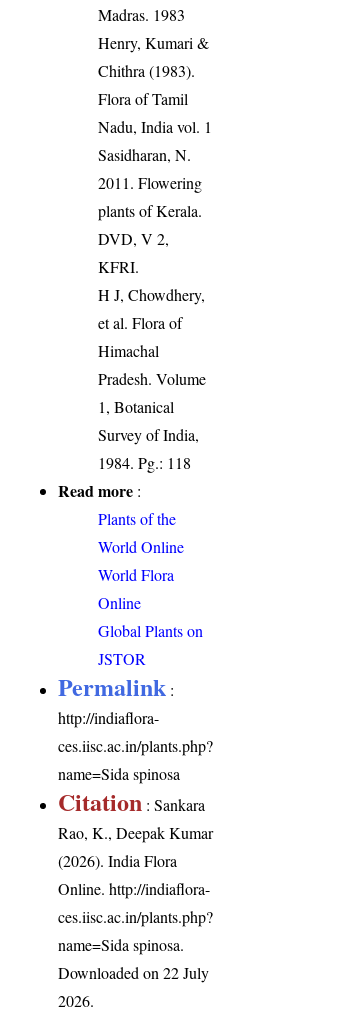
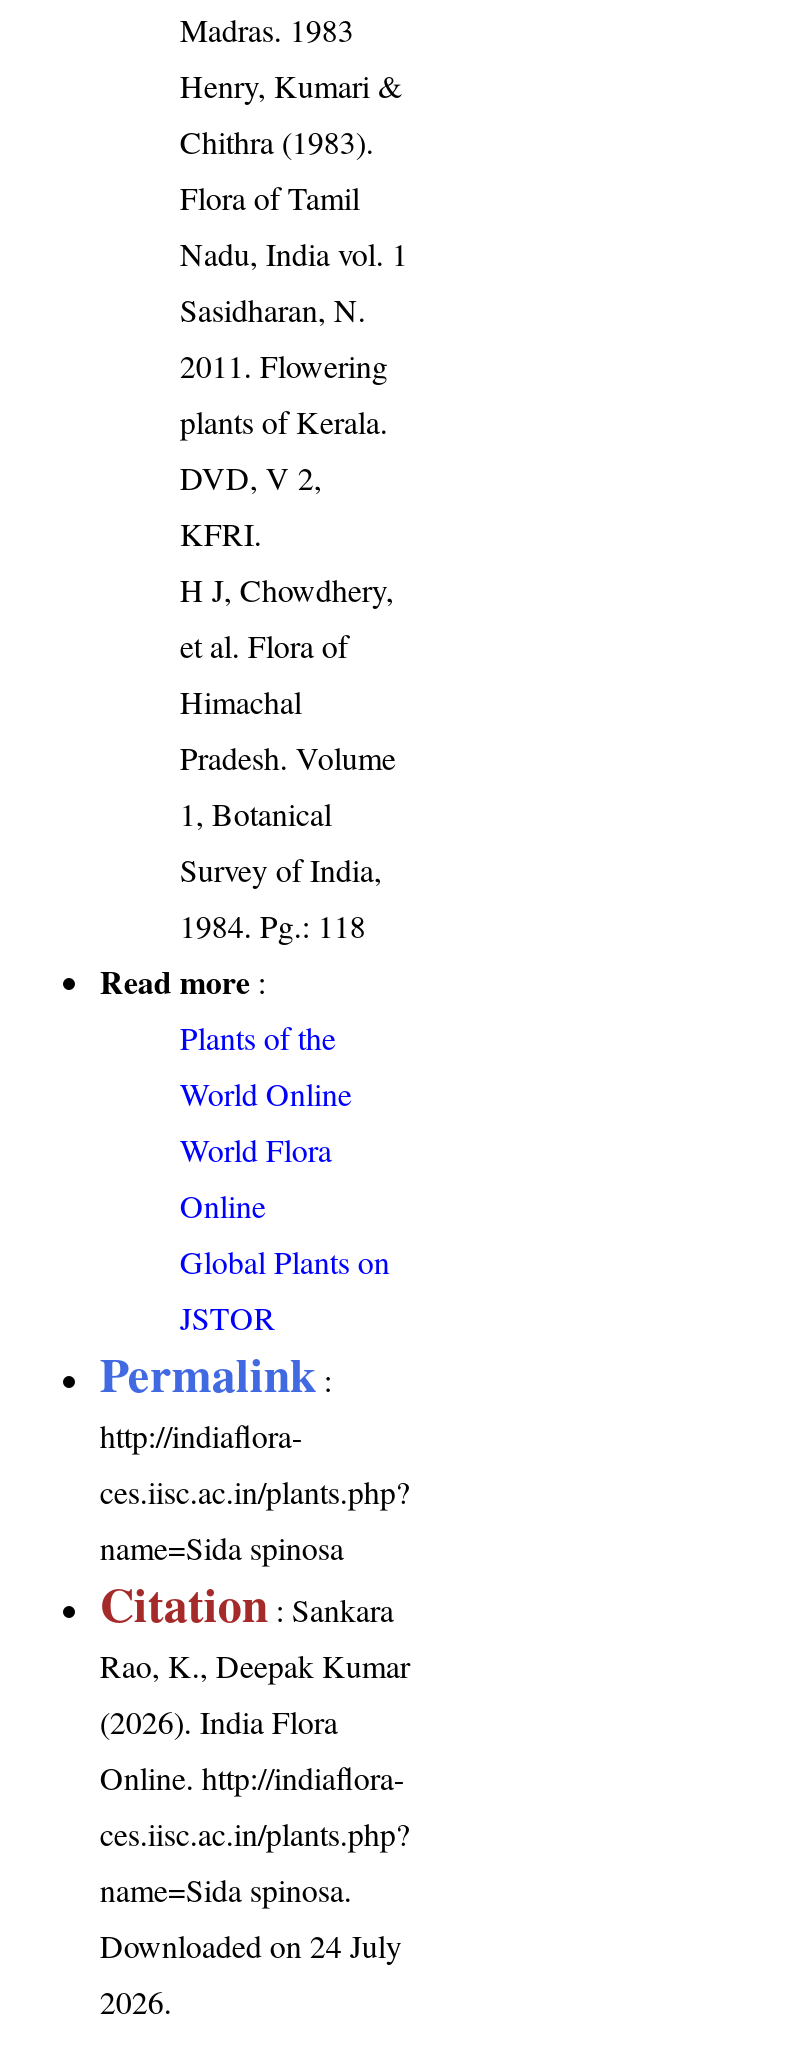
[58,962,209,983] Downloaded on 22 July -> [100,1925,402,1967] Downloaded on 24 July

